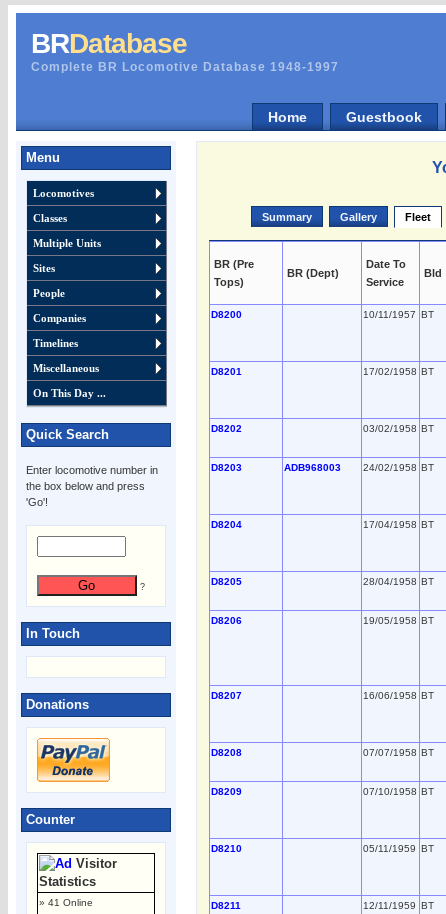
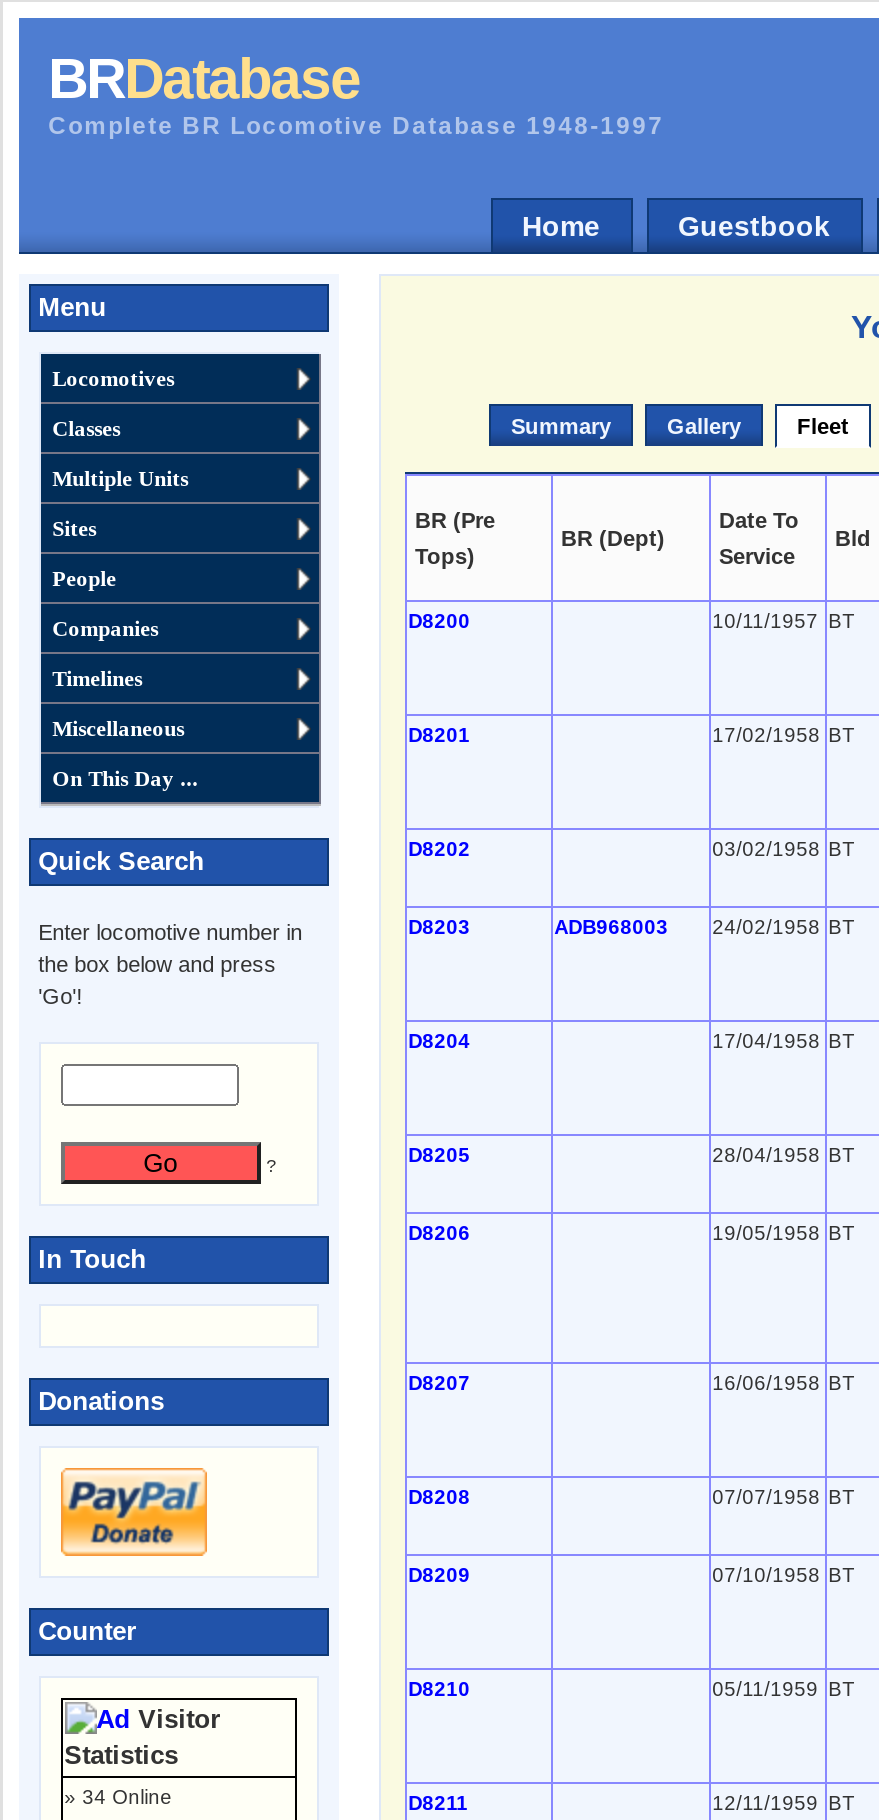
[39,897,93,908] » 41 Online -> [64,1786,172,1808] » 34 Online

